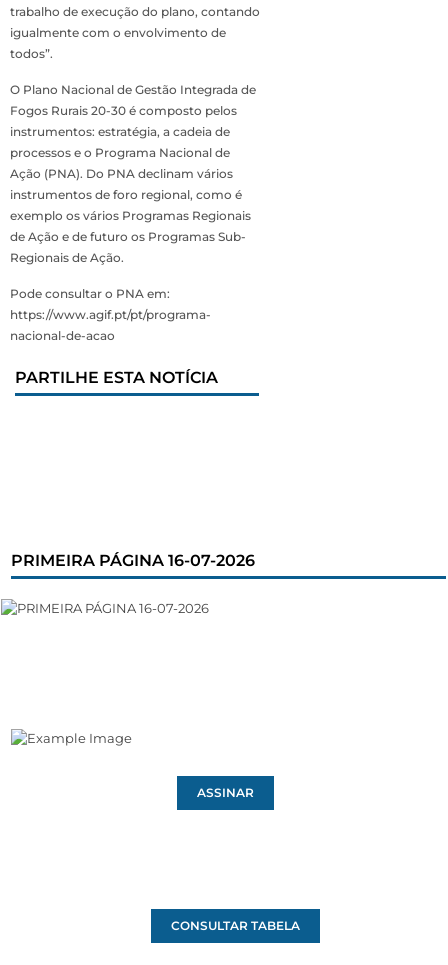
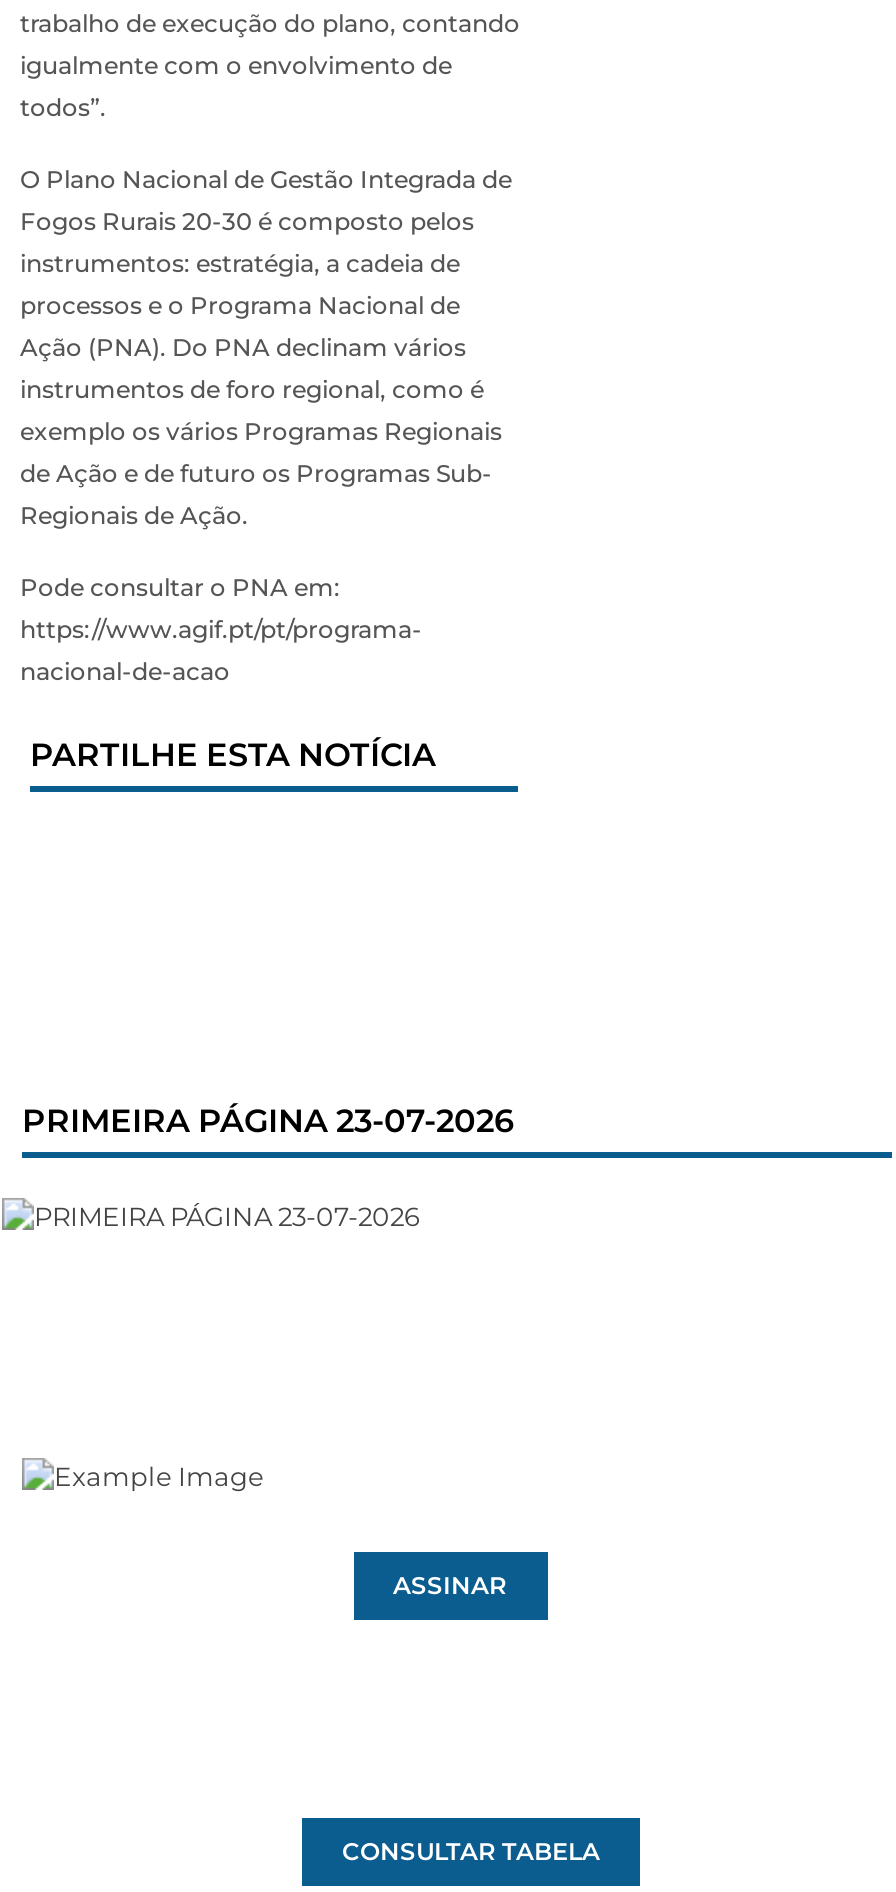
[11,551,255,570] PRIMEIRA PÁGINA 16-07-2026 -> [22,1102,514,1140] PRIMEIRA PÁGINA 23-07-2026

